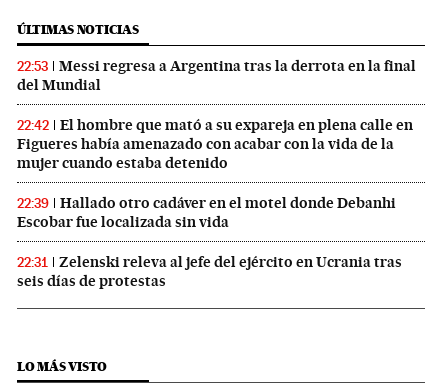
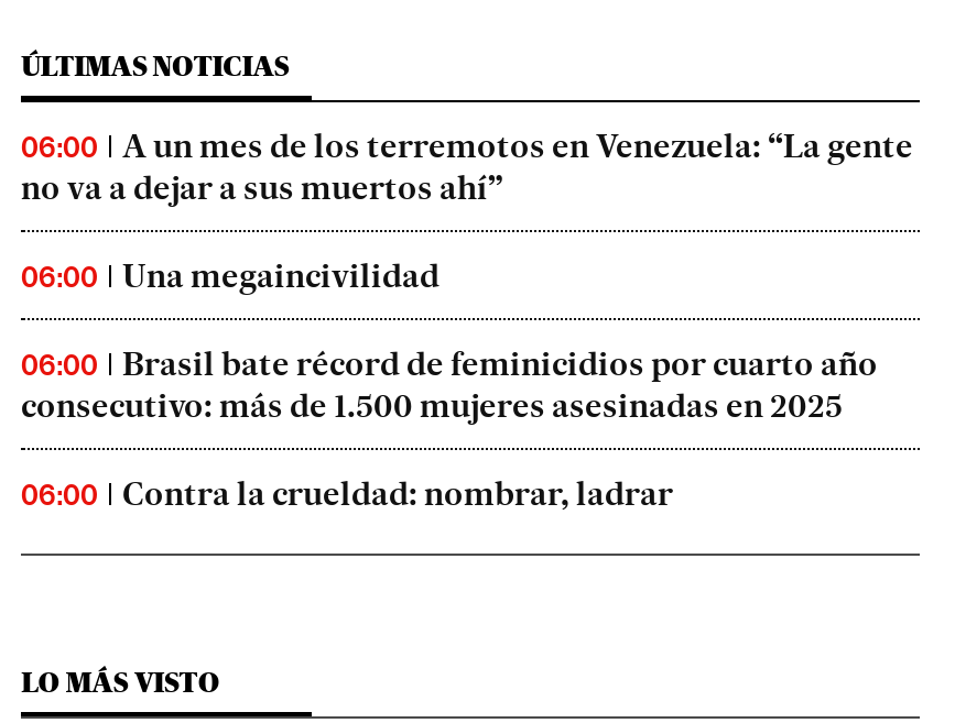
[17,57,416,94] 22:53 | Messi regresa a Argentina tras la derrota en la final | del Mundial -> [21,127,913,208] 06:00 | A un mes de los terremotos en Venezuela: “La gente | no va a dejar a sus muertos ahí”
[17,116,413,172] 22:42 | El hombre que mató a su expareja en plena calle en | Figueres había amenazado con acabar con la vida de la | mujer cuando estaba detenido -> [21,257,439,296] 06:00 | Una megaincivilidad
[17,194,396,231] 22:39 | Hallado otro cadáver en el motel donde Debanhi | Escobar fue localizada sin vida -> [21,345,878,426] 06:00 | Brasil bate récord de feminicidios por cuarto año | consecutivo: más de 1.500 mujeres asesinadas en 2025
[17,253,402,290] 22:31 | Zelenski releva al jefe del ejército en Ucrania tras | seis días de protestas -> [21,475,673,514] 06:00 | Contra la crueldad: nombrar, ladrar

